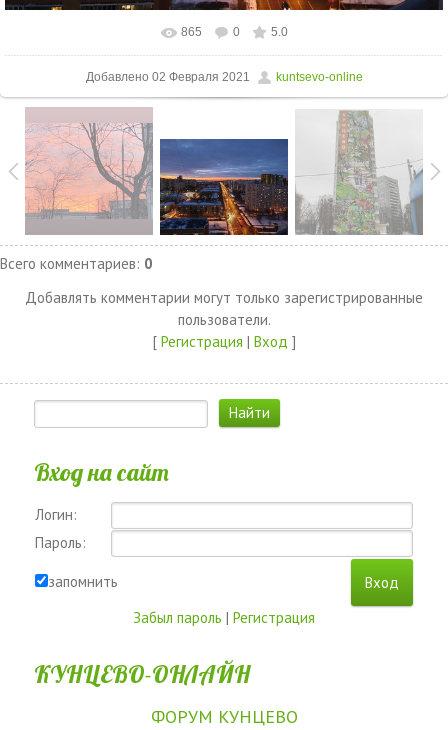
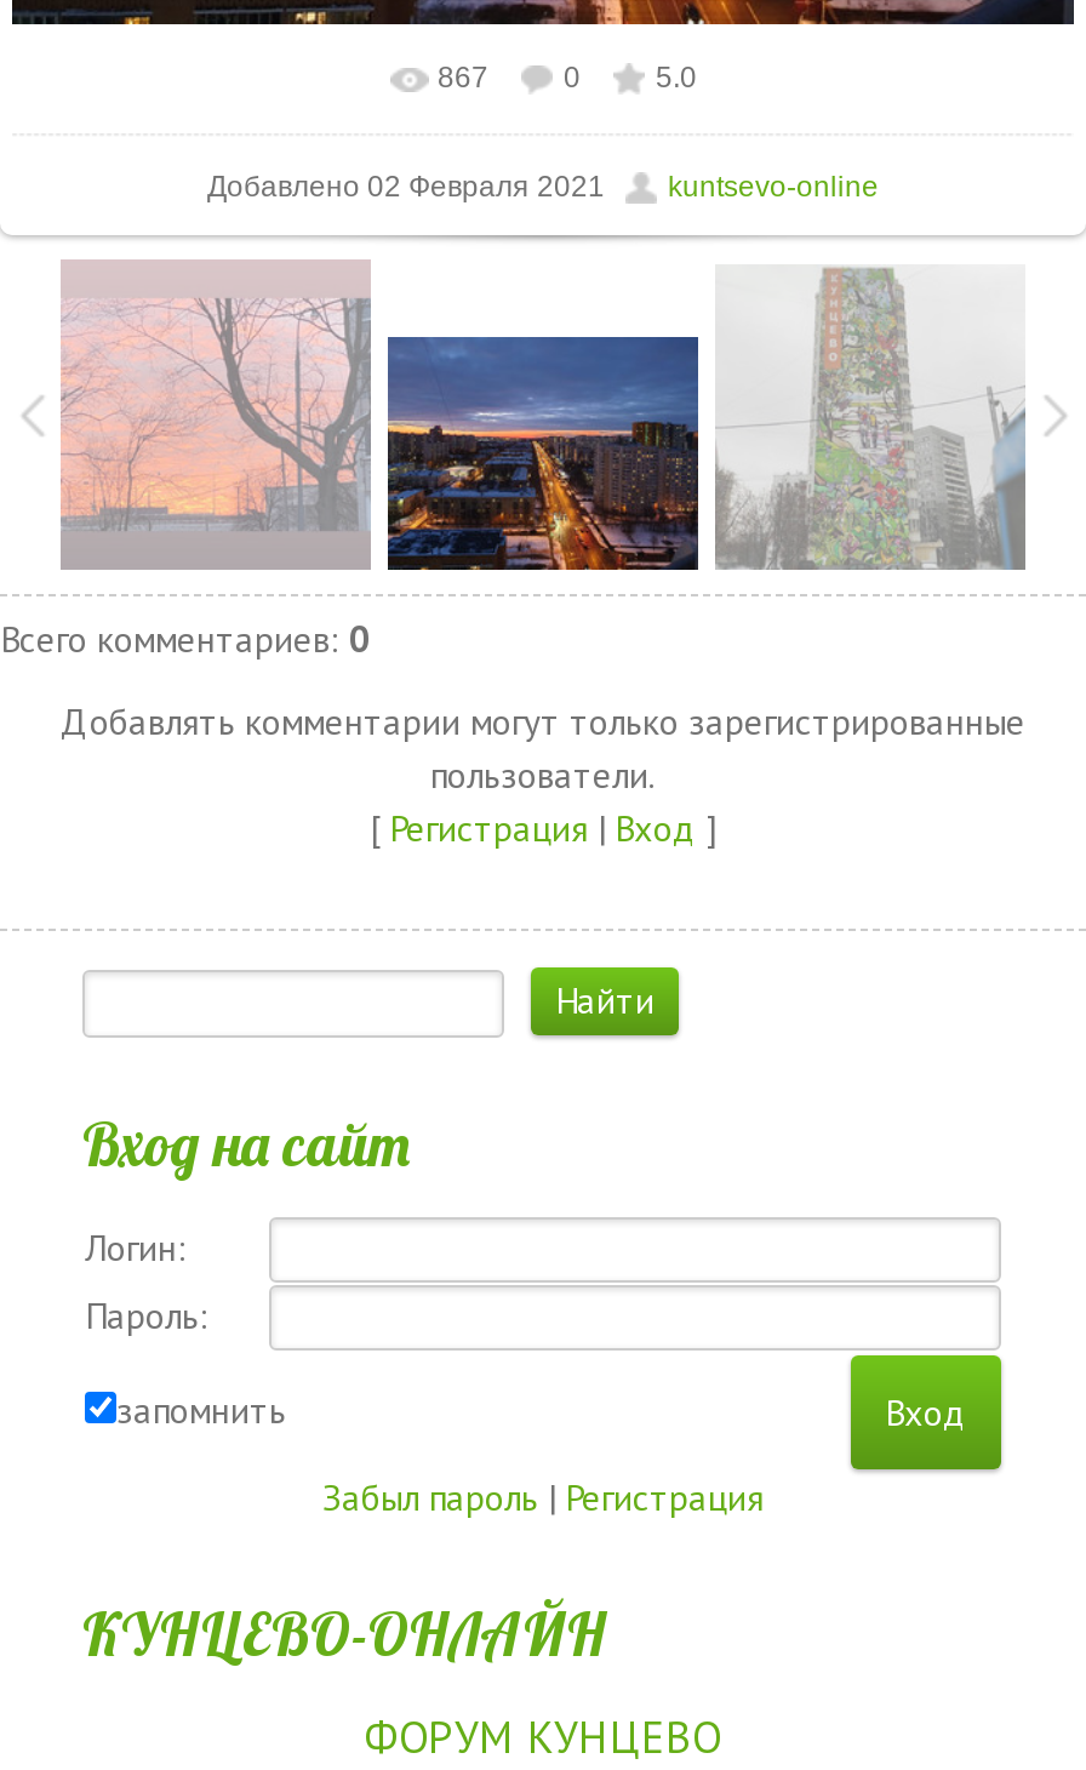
[180,24,201,38] 865 -> [438,59,488,93] 867

